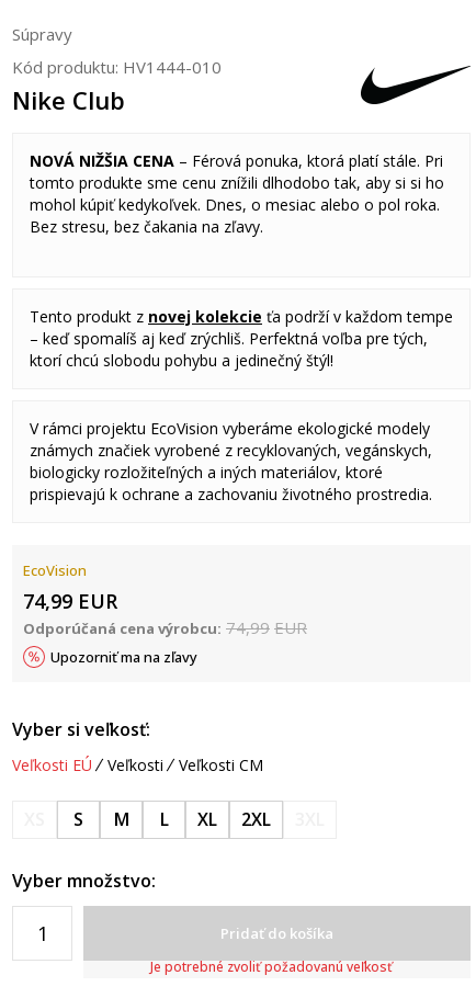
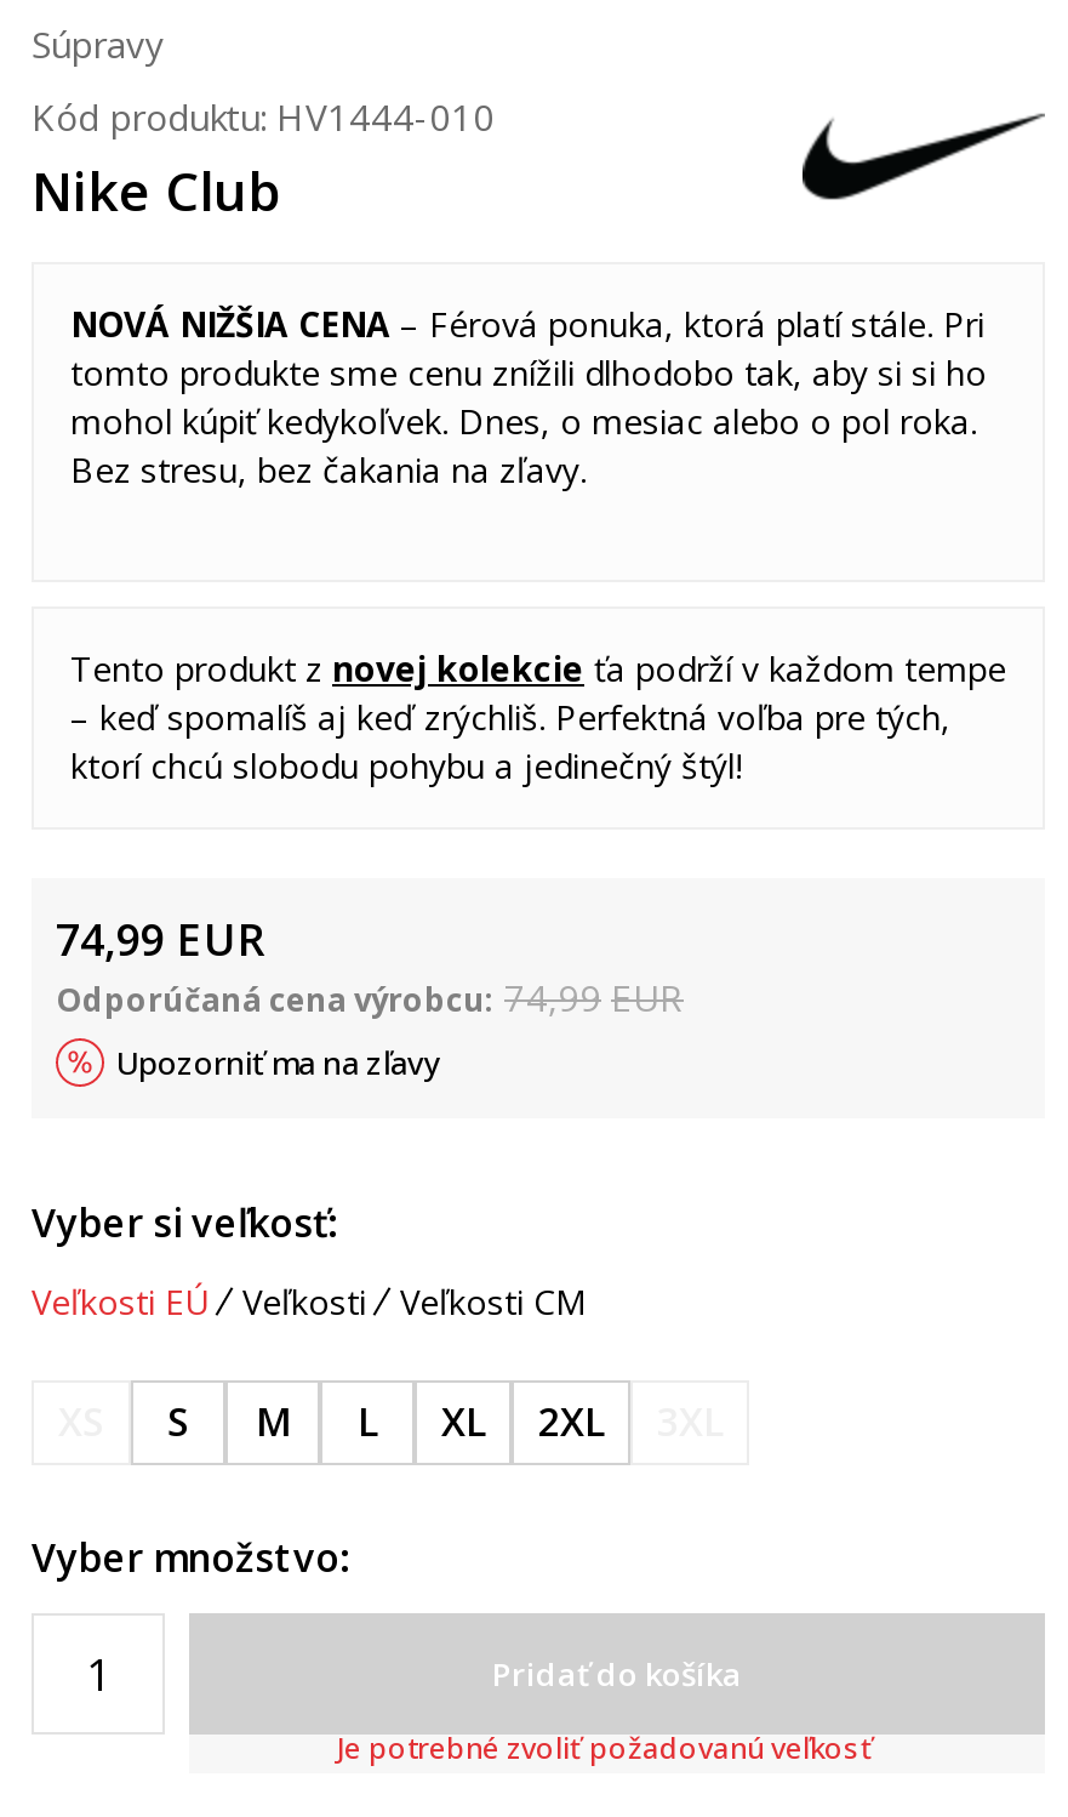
[30,418,432,504] V rámci projektu EcoVision vyberáme ekologické modely | známych značiek vyrobené z recyklovaných, vegánskych, | biologicky rozložiteľných a iných materiálov, ktoré | prispievajú k ochrane a zachovaniu životného prostredia. -> none
[23,560,87,580] EcoVision -> none

